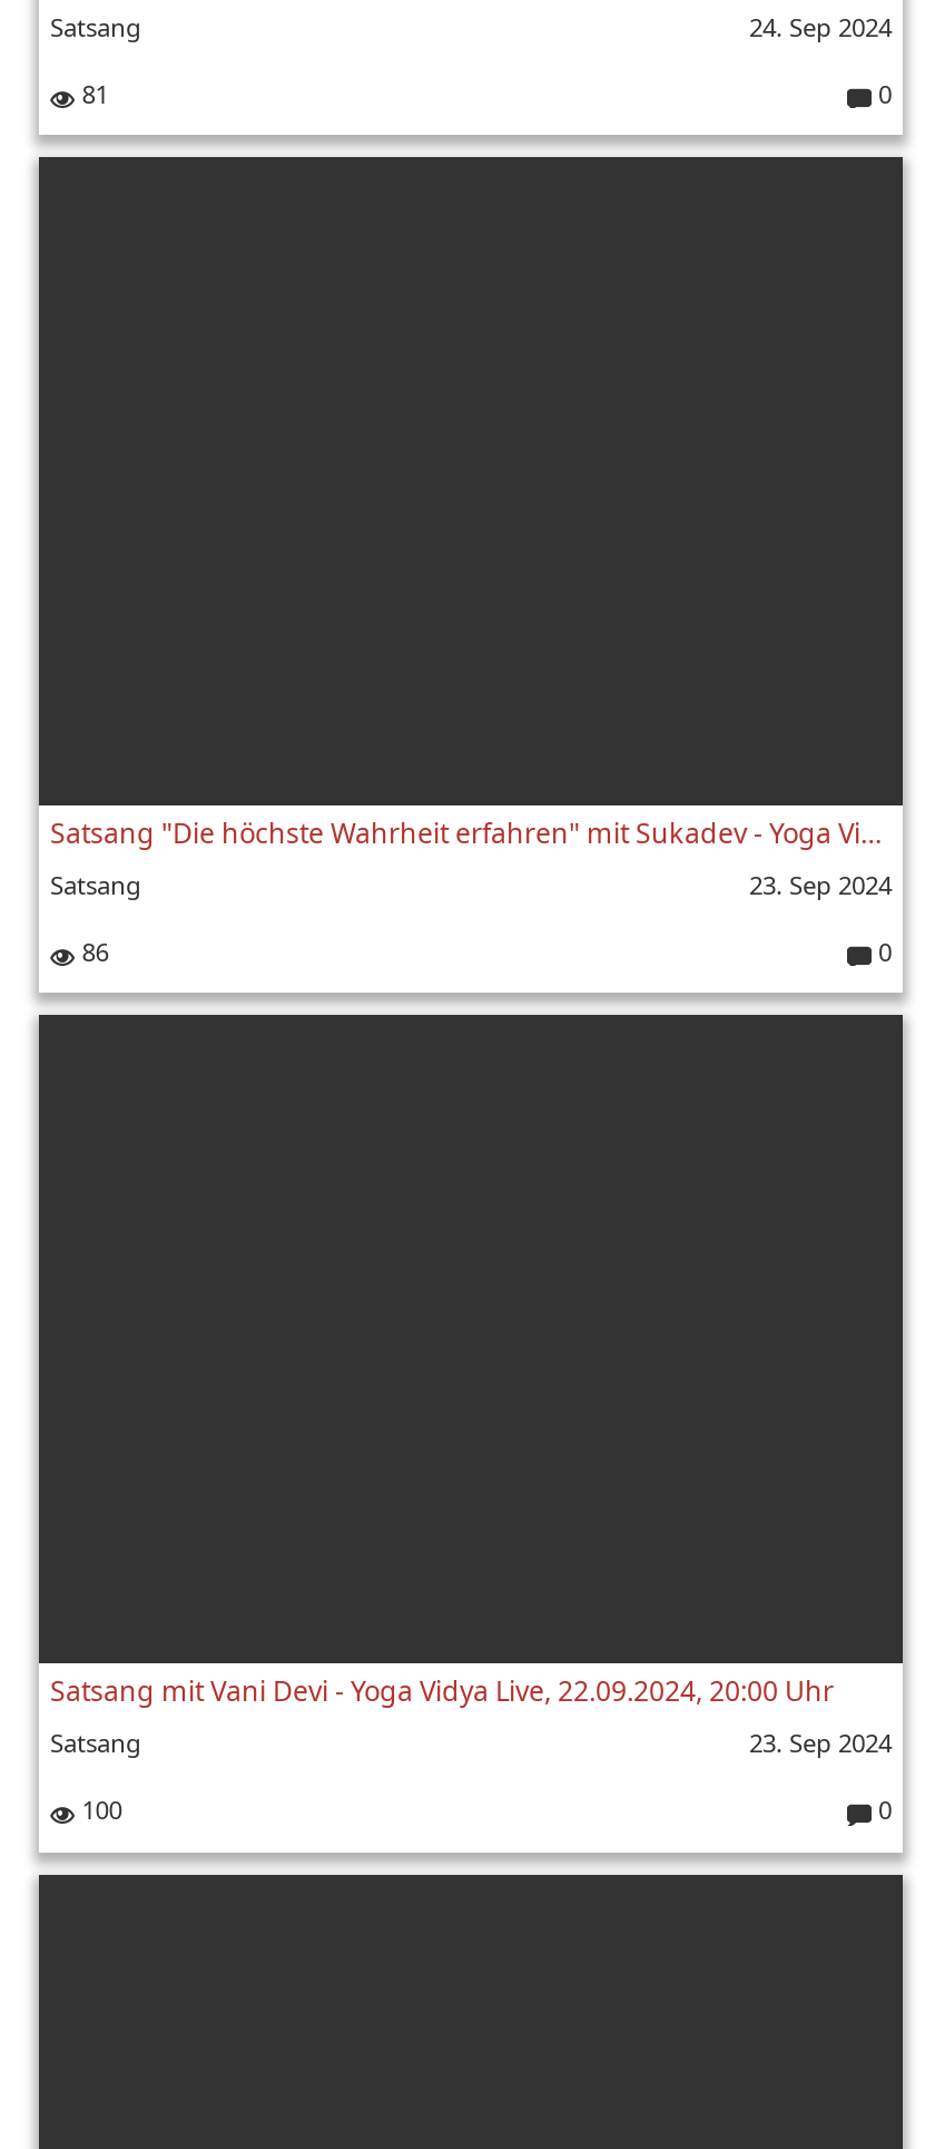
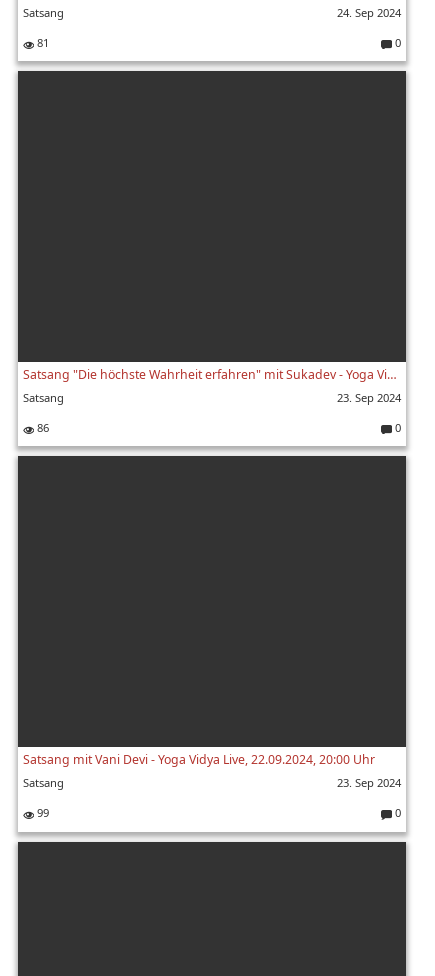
[75,1793,122,1826] 100 -> [34,805,49,820] 99

